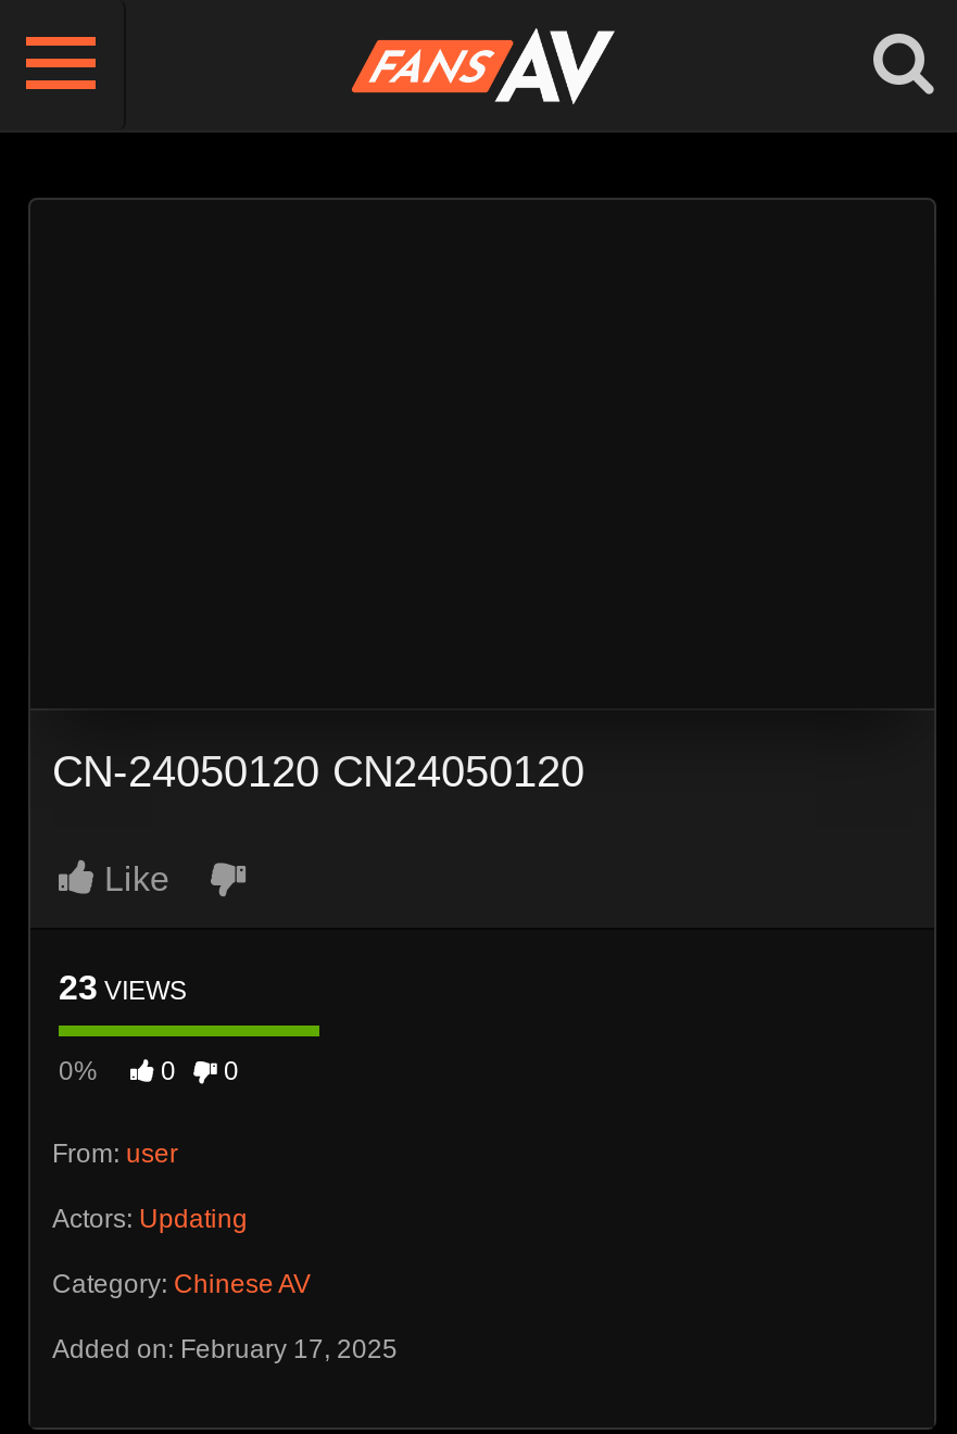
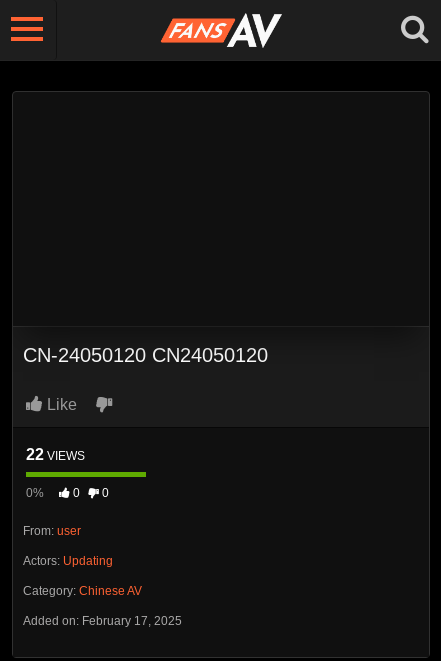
[59,969,187,1006] 23 VIEWS -> [26,446,85,463] 22 VIEWS

